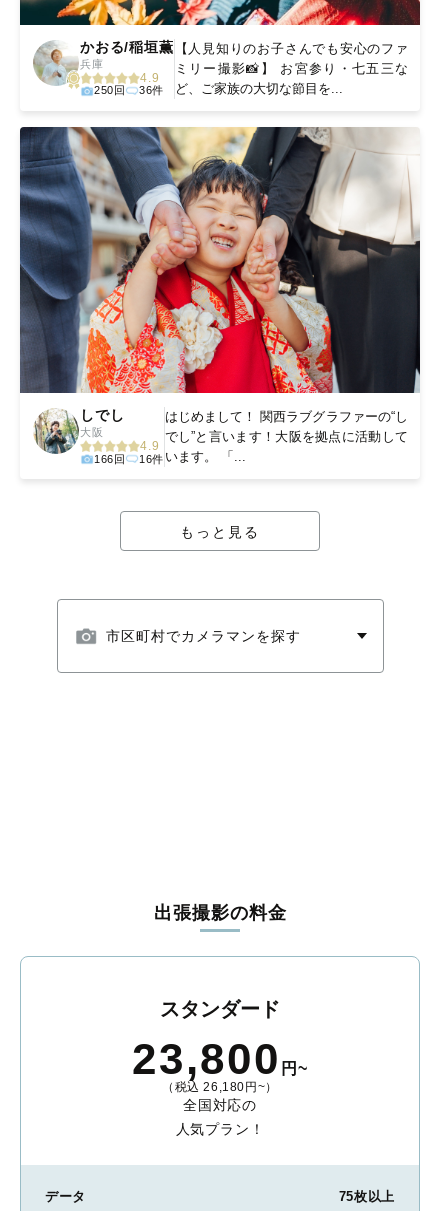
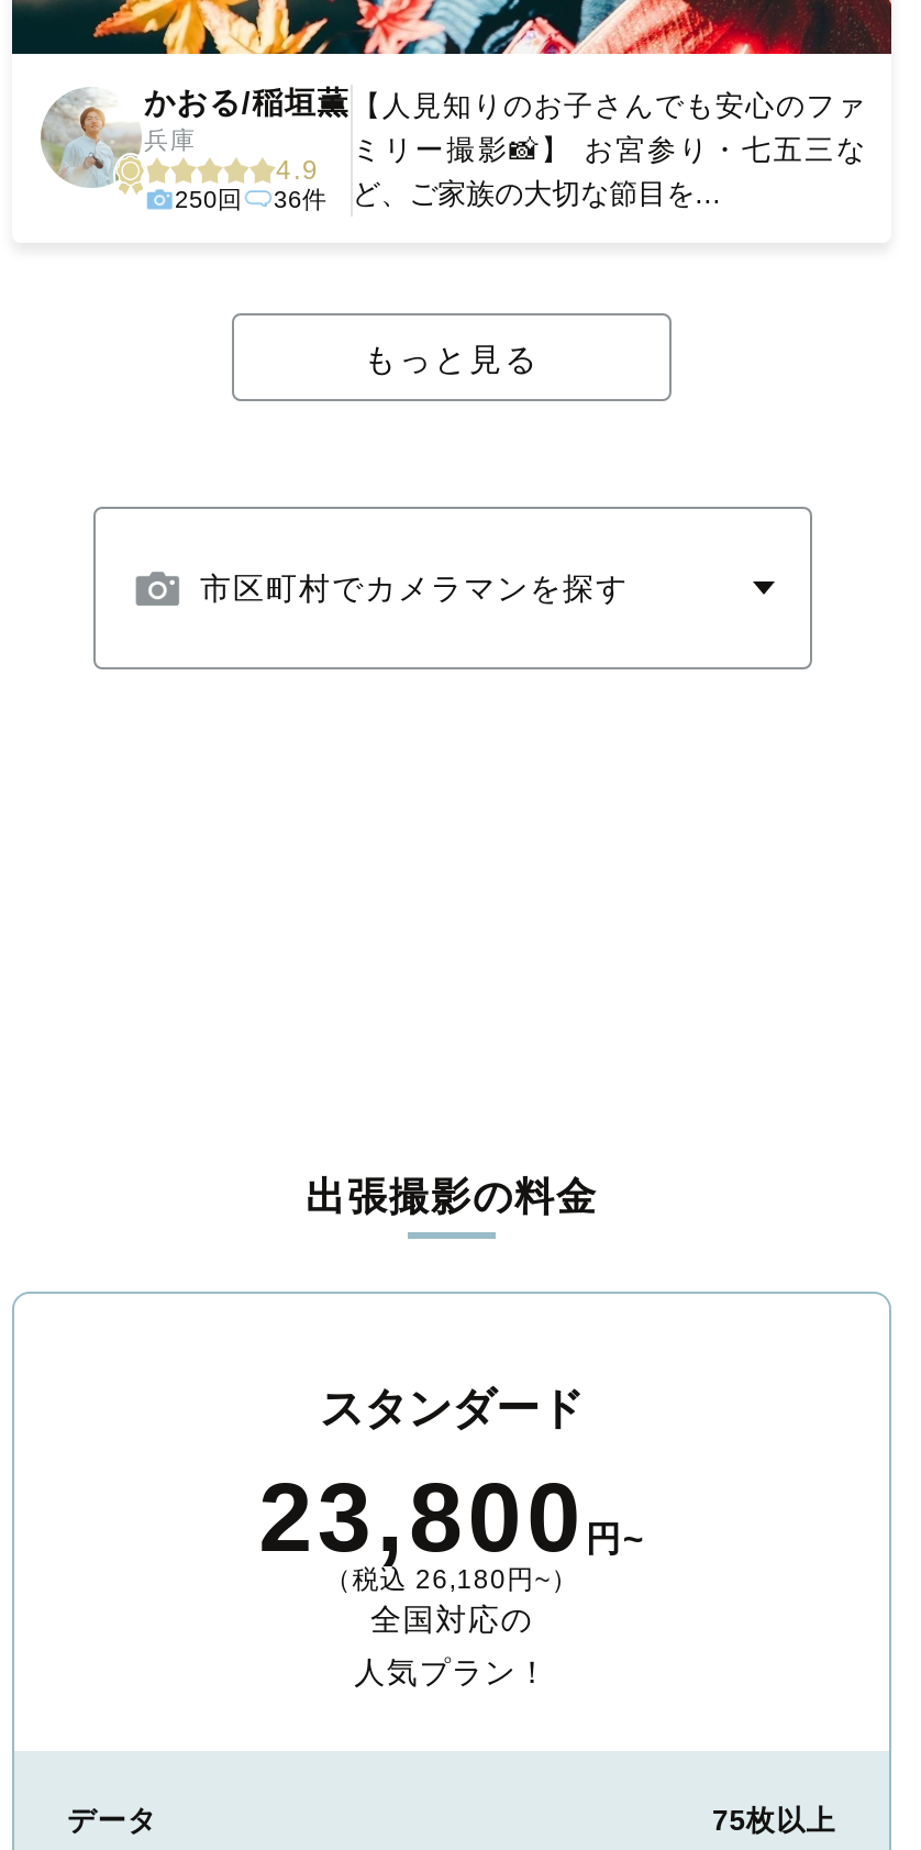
[20,126,421,465] [image] | しでし | 大阪 | 4.9 | 166回 | 16件 -> none
[34,409,73,454] [image] -> none
[164,409,408,464] はじめまして！ 関西ラブグラファーの“し | でし”と言います！大阪を拠点に活動して | います。 「... -> none

